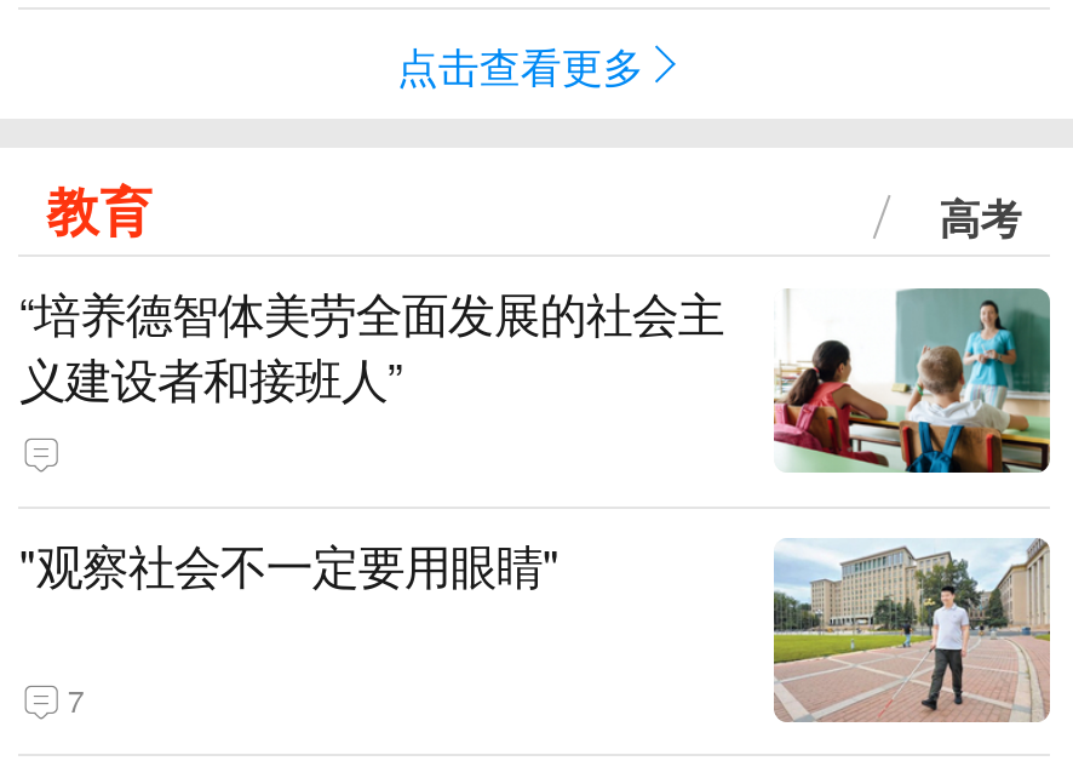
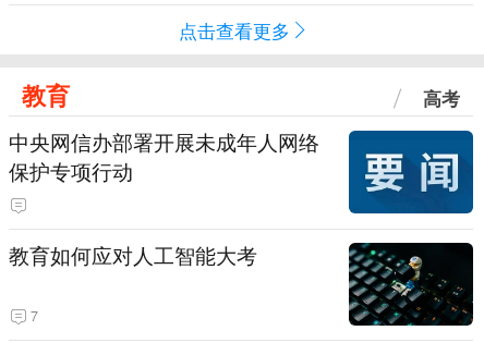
[19,280,1052,475] [image] | “培养德智体美劳全面发展的社会主 | 义建设者和接班人” -> [9,127,474,215] [image] | 中央网信办部署开展未成年人网络 | 保护专项行动
[19,530,559,598] "观察社会不一定要用眼睛" -> [9,239,258,270] 教育如何应对人工智能大考
[771,538,1052,722] [image] -> [348,242,474,327] [image]

